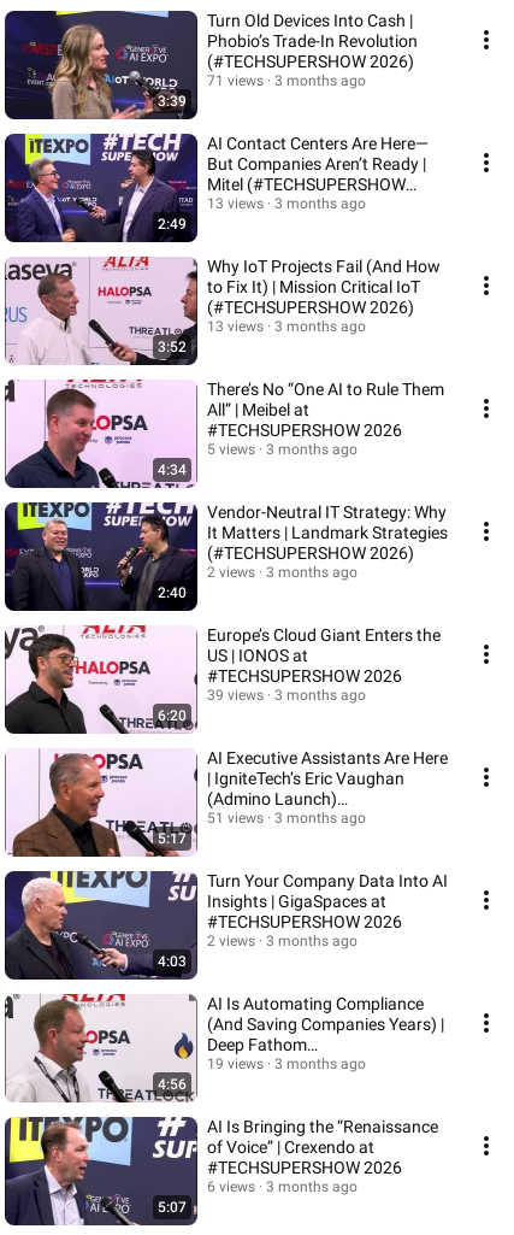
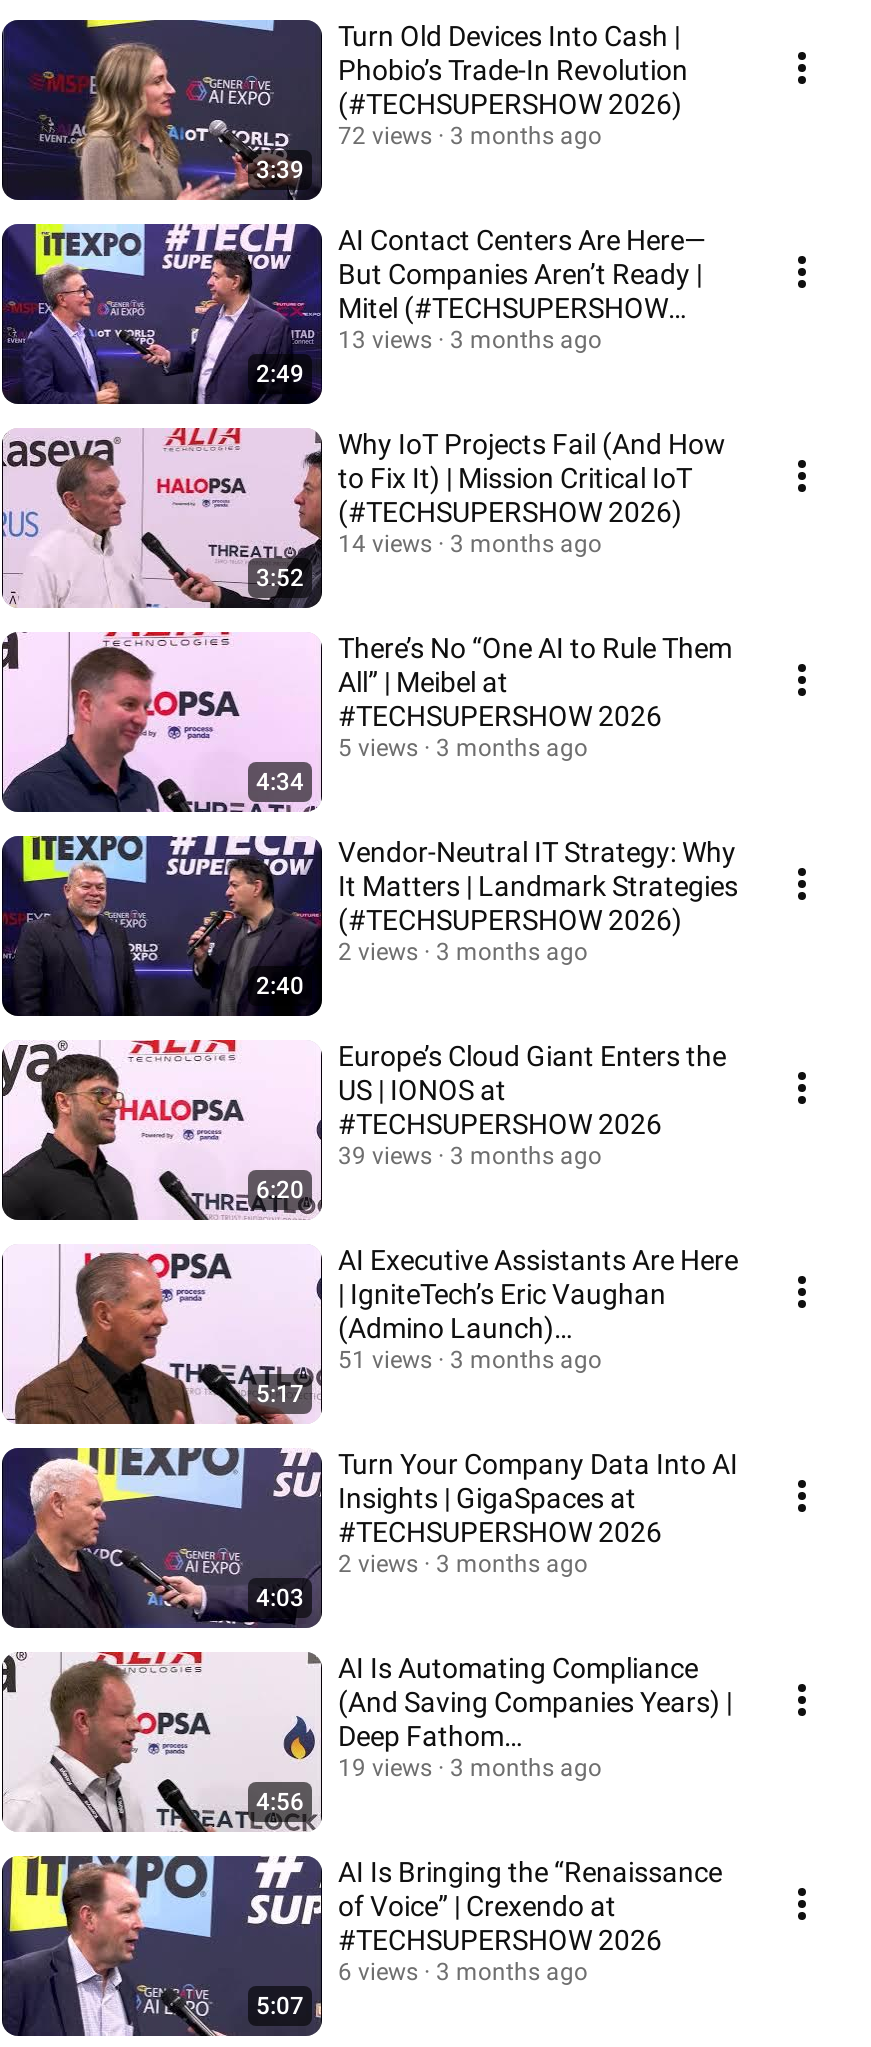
[207,72,366,89] 71 views 3 months ago -> [338,122,602,150] 72 views 3 months ago
[207,318,366,335] 13 views 3 months ago -> [338,530,602,558] 14 views 3 months ago

